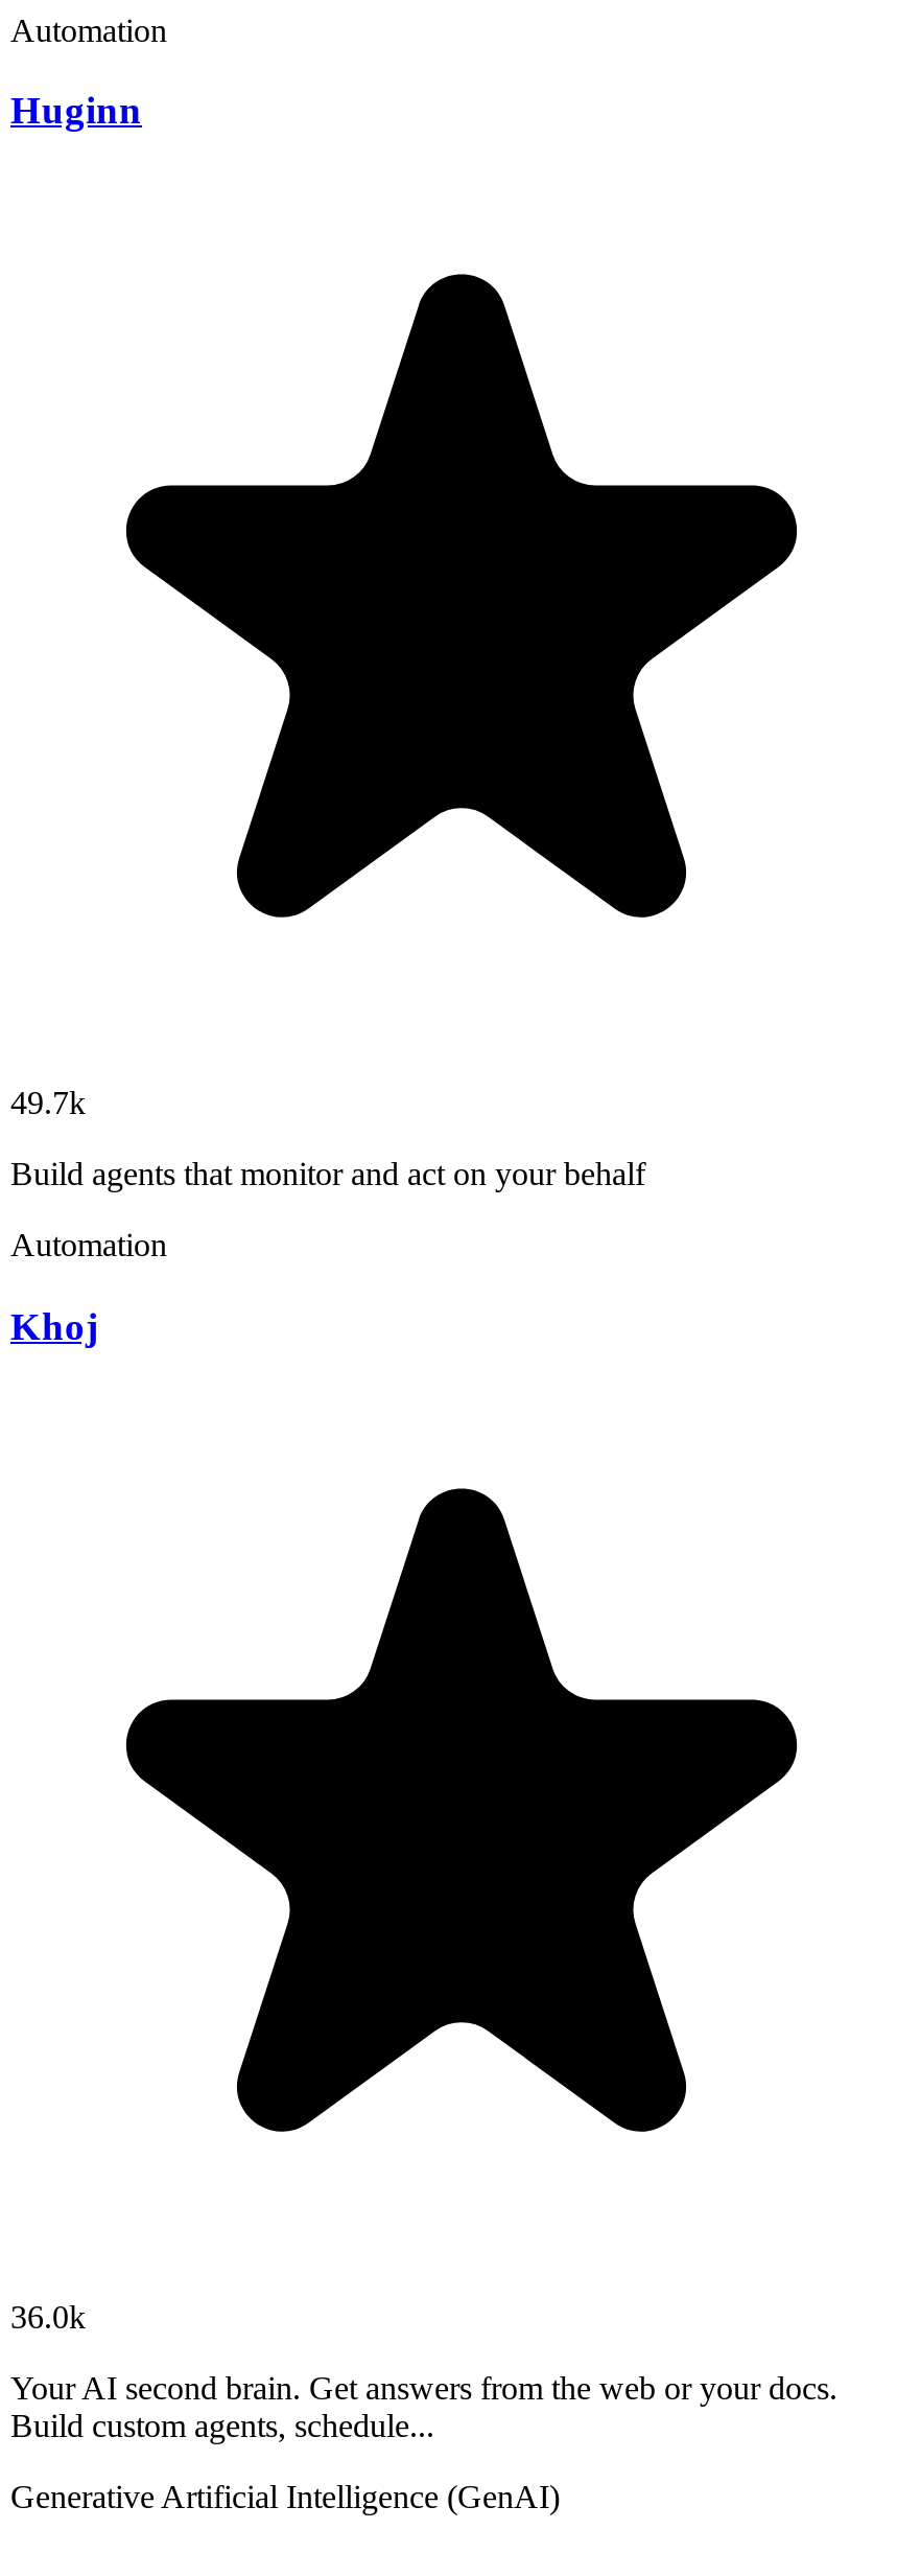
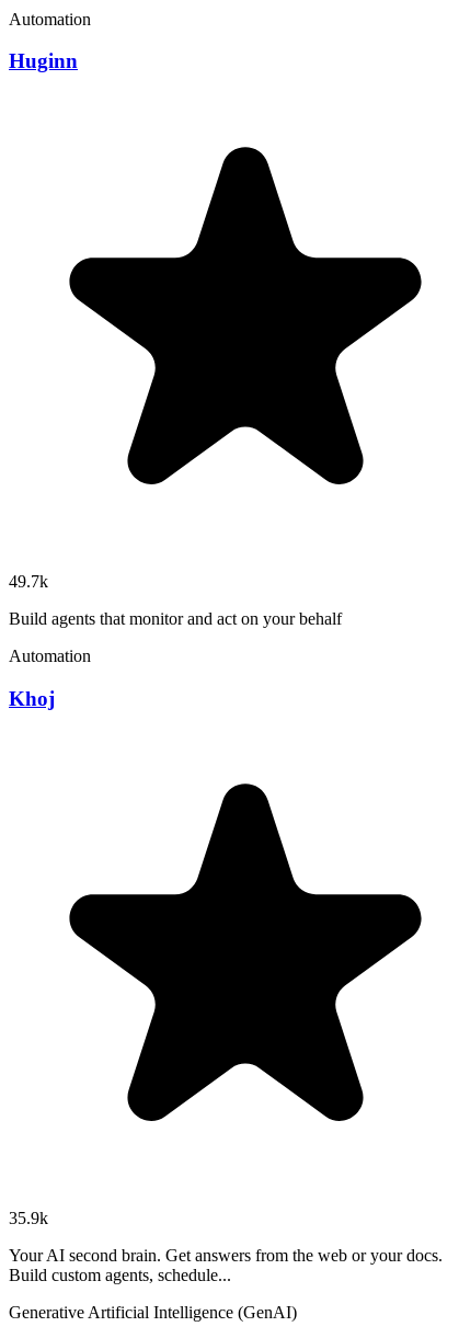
[10,2300,86,2335] 36.0k -> [9,1209,48,1228] 35.9k

